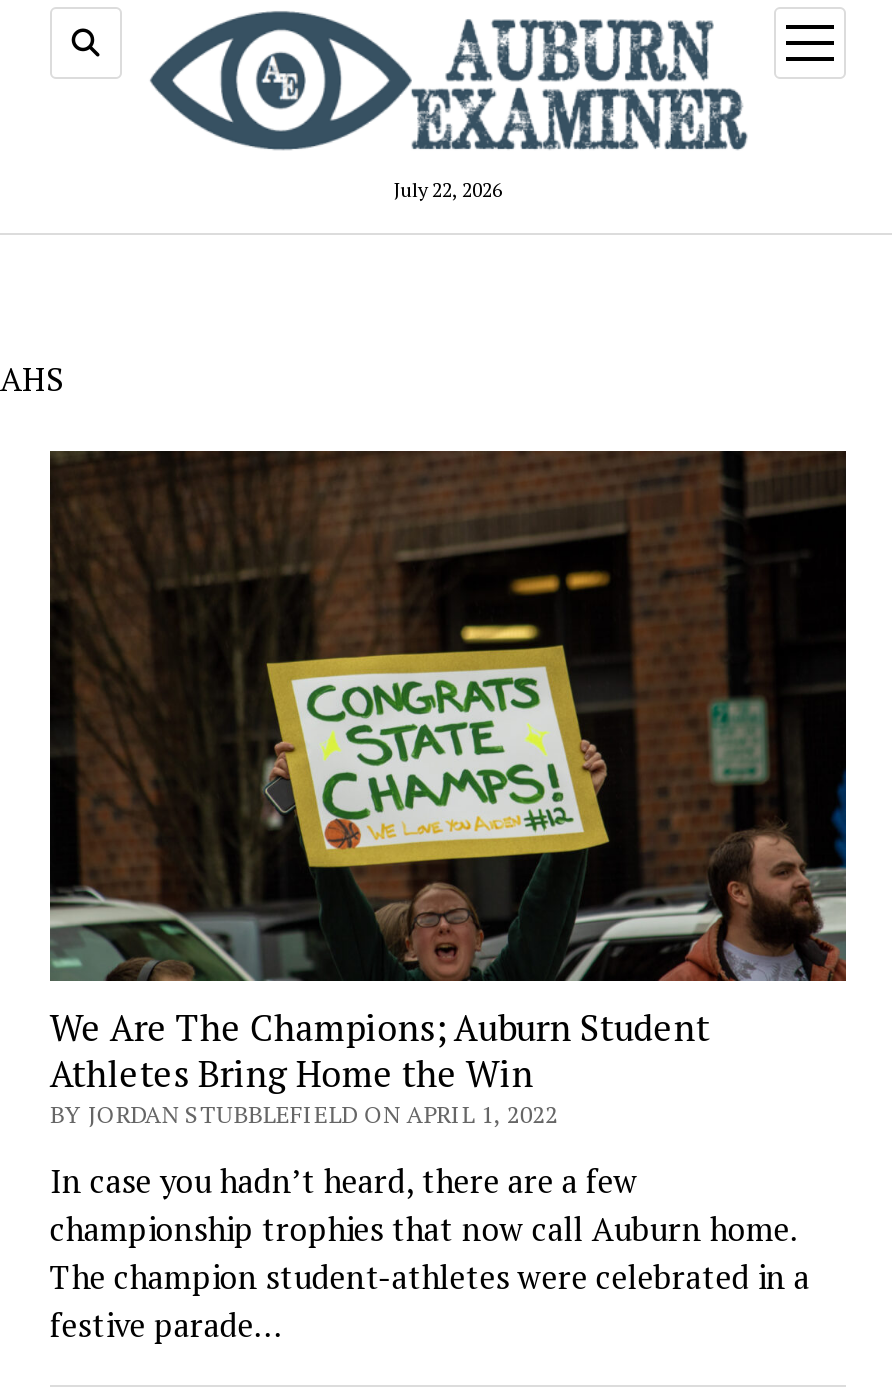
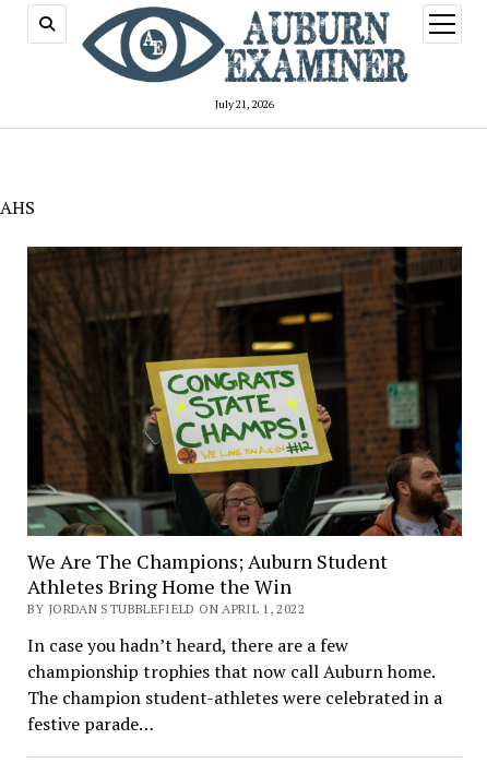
[394,176,502,202] July 22, 2026 -> [215,97,274,111] July 21, 2026

